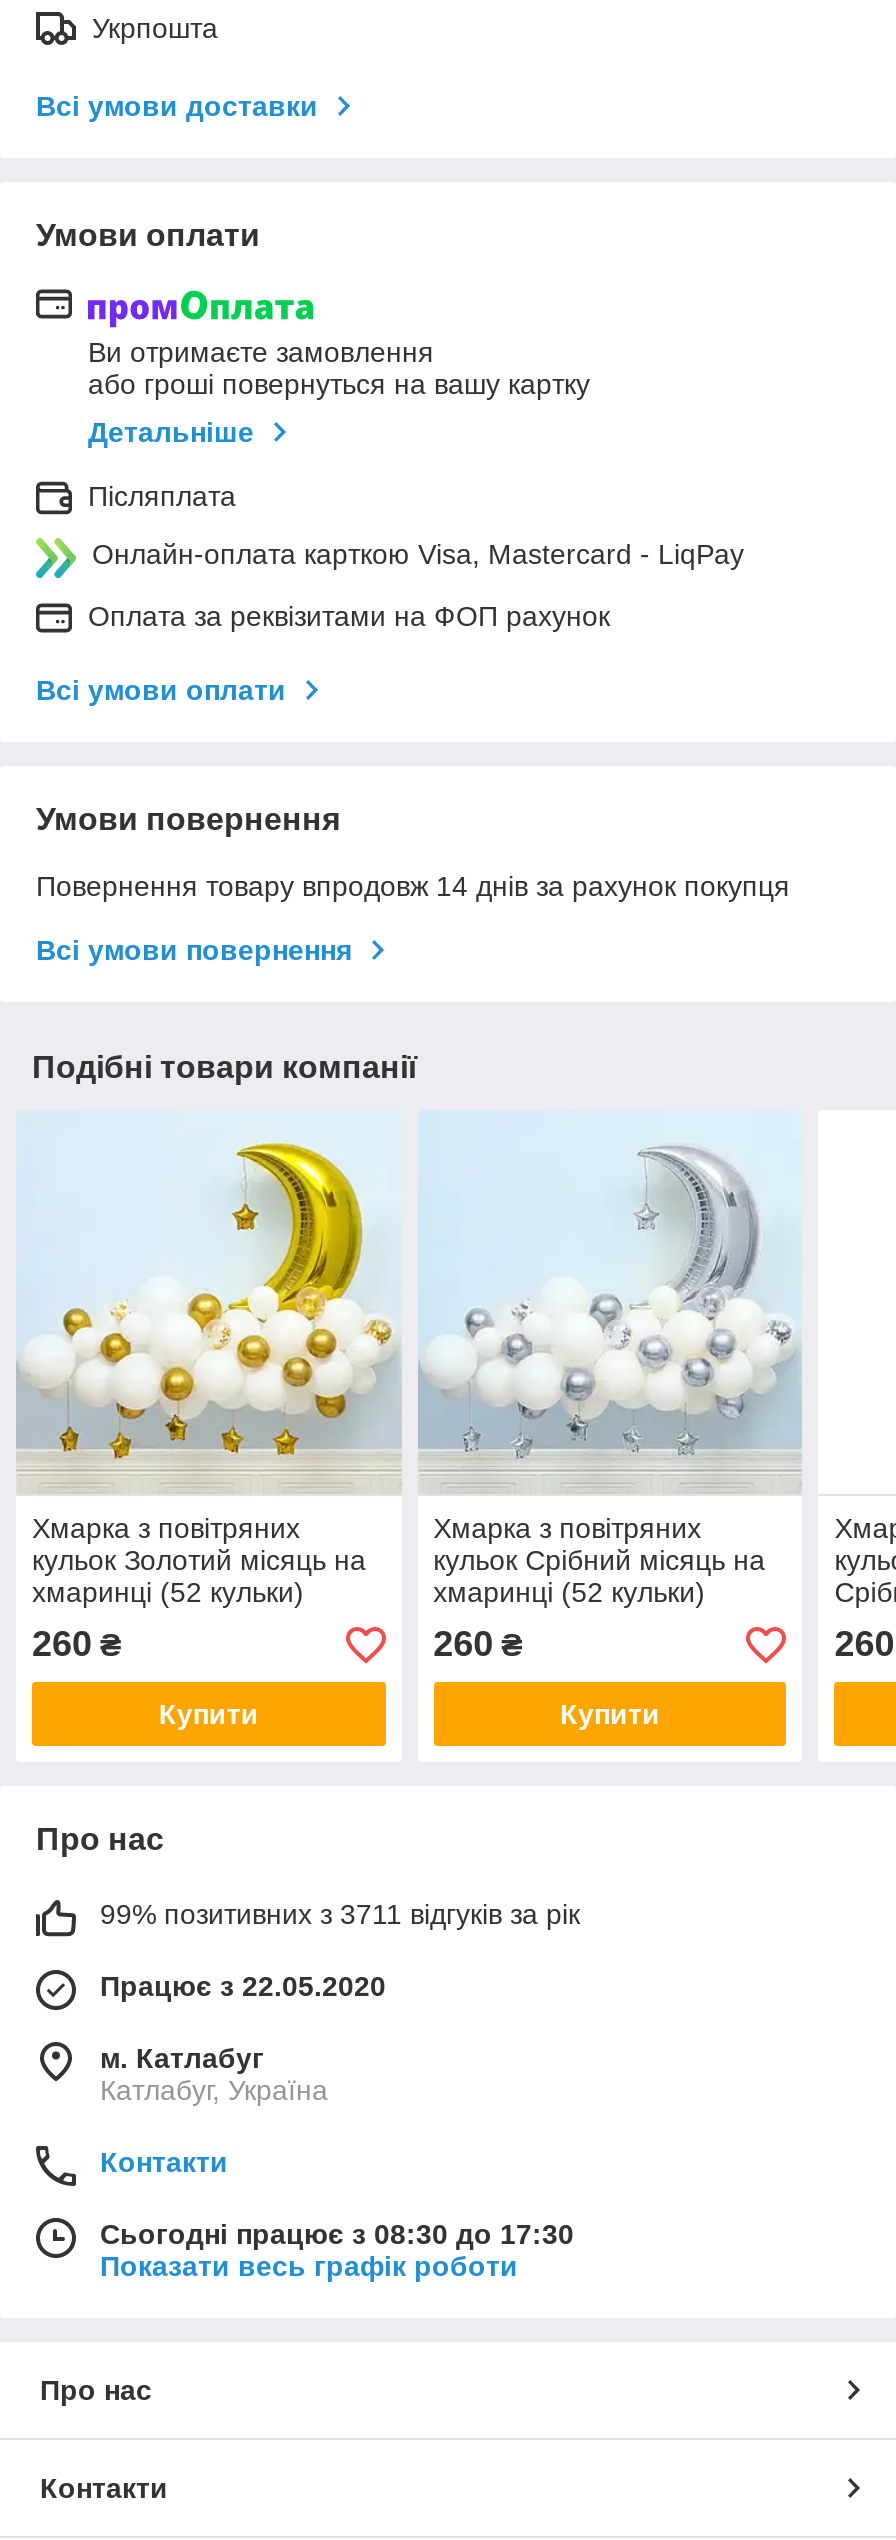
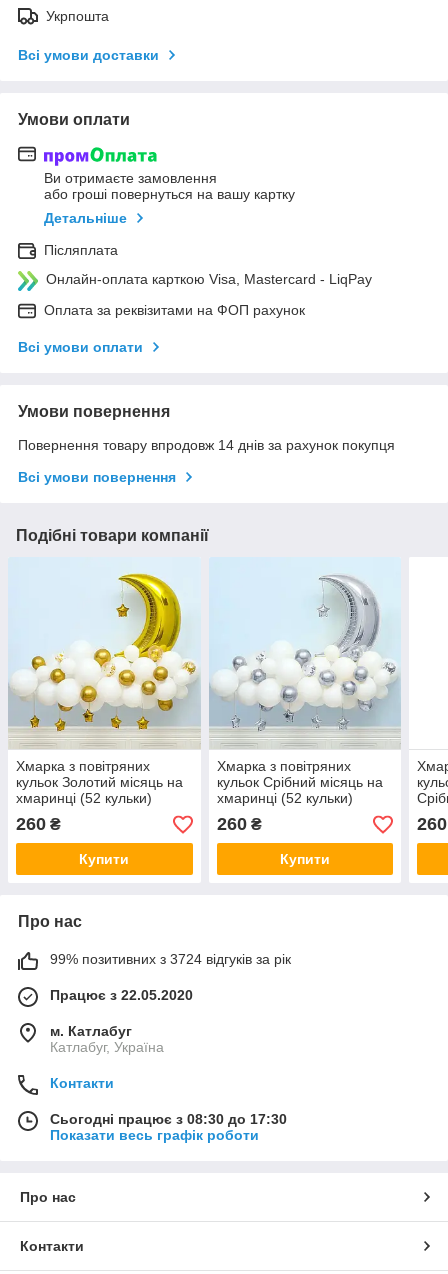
[100,1899,580,1931] 99% позитивних з 3711 відгуків за рік -> [50,951,291,967] 99% позитивних з 3724 відгуків за рік

